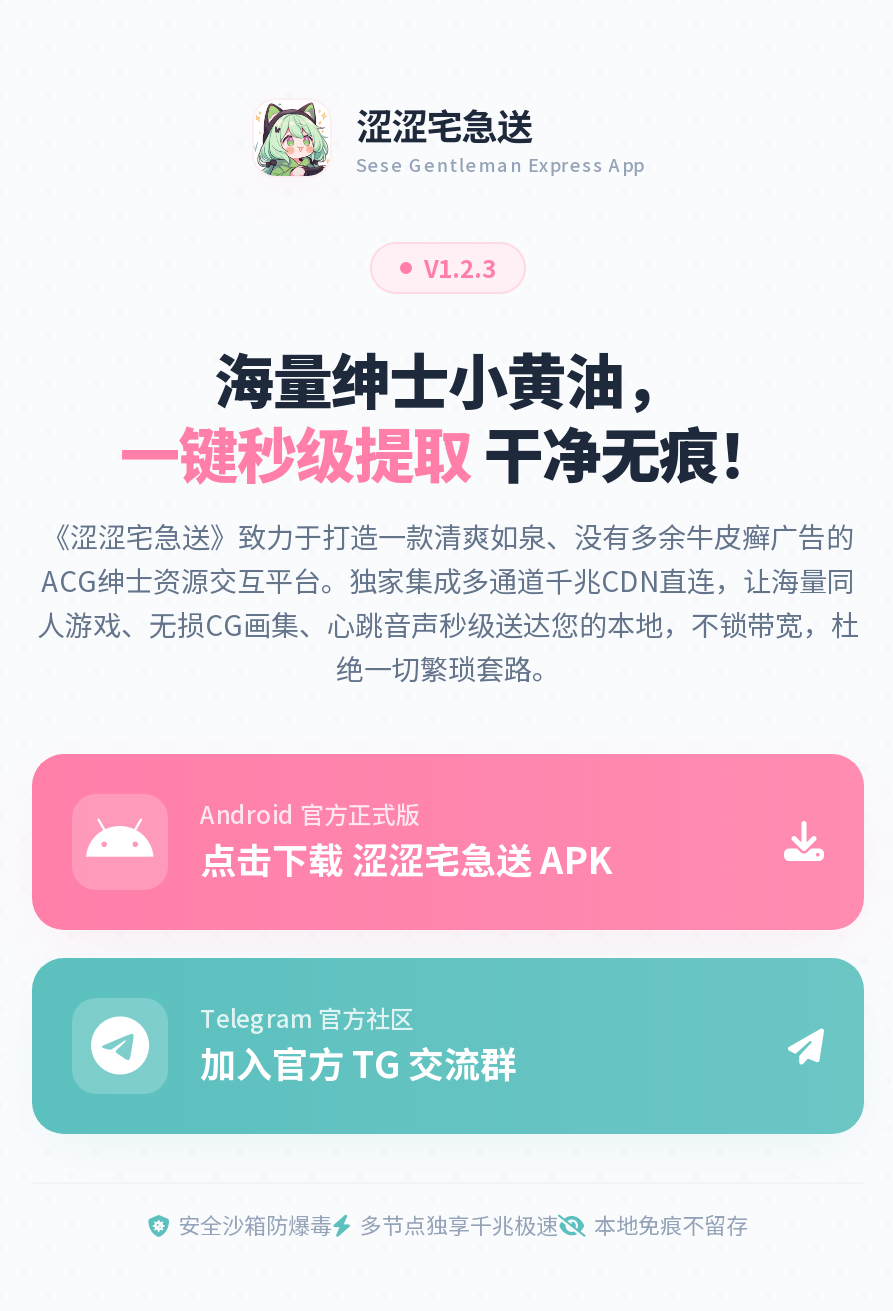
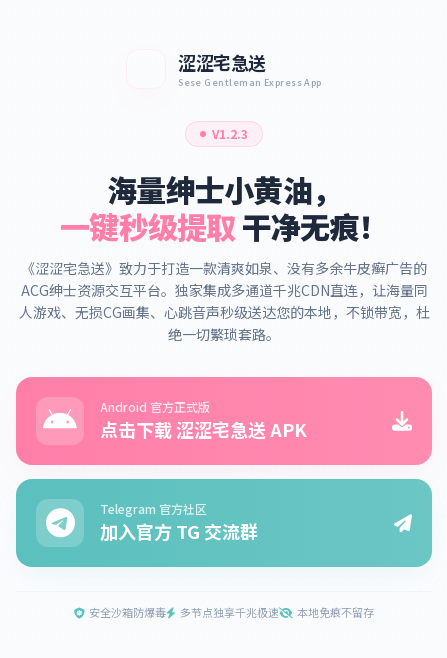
[256,102,330,178] [image] -> none

